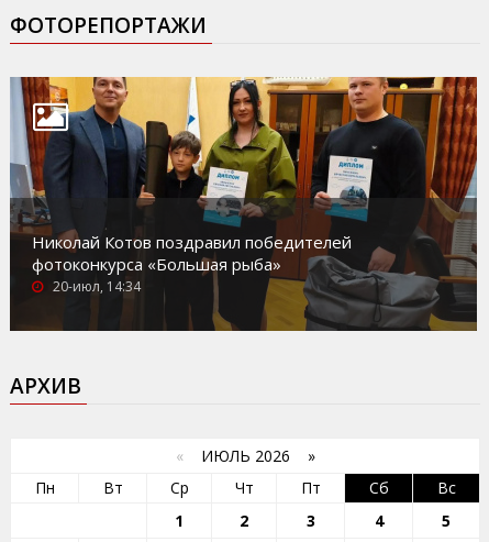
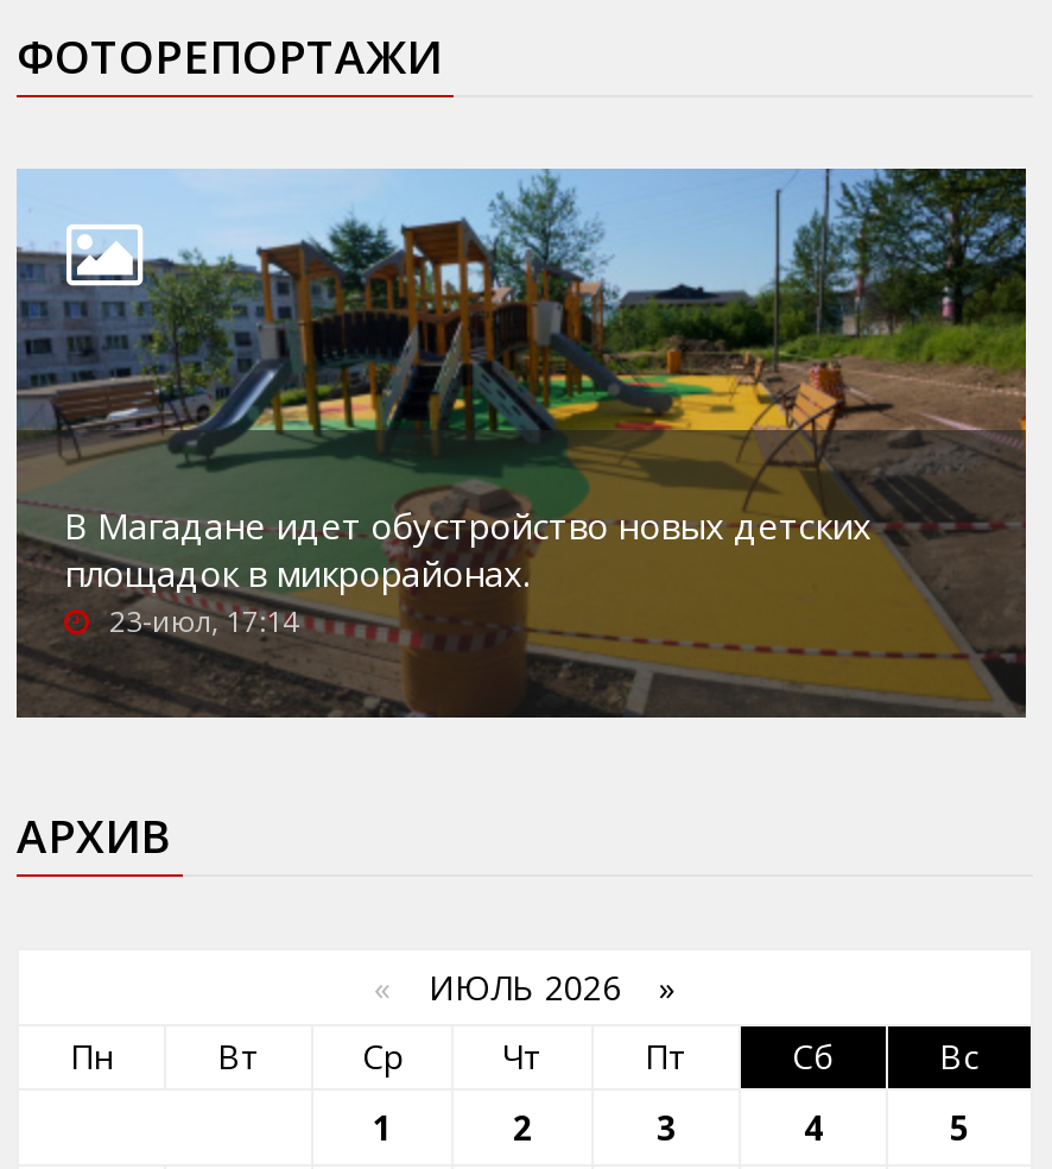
[10,76,478,332] [image] | Николай Котов поздравил победителей | фотоконкурса «Большая рыба» | 20-июл, 14:34 -> [17,168,1028,719] [image] | В Магадане идет обустройство новых детских | площадок в микрорайонах. | 23-июл, 17:14

